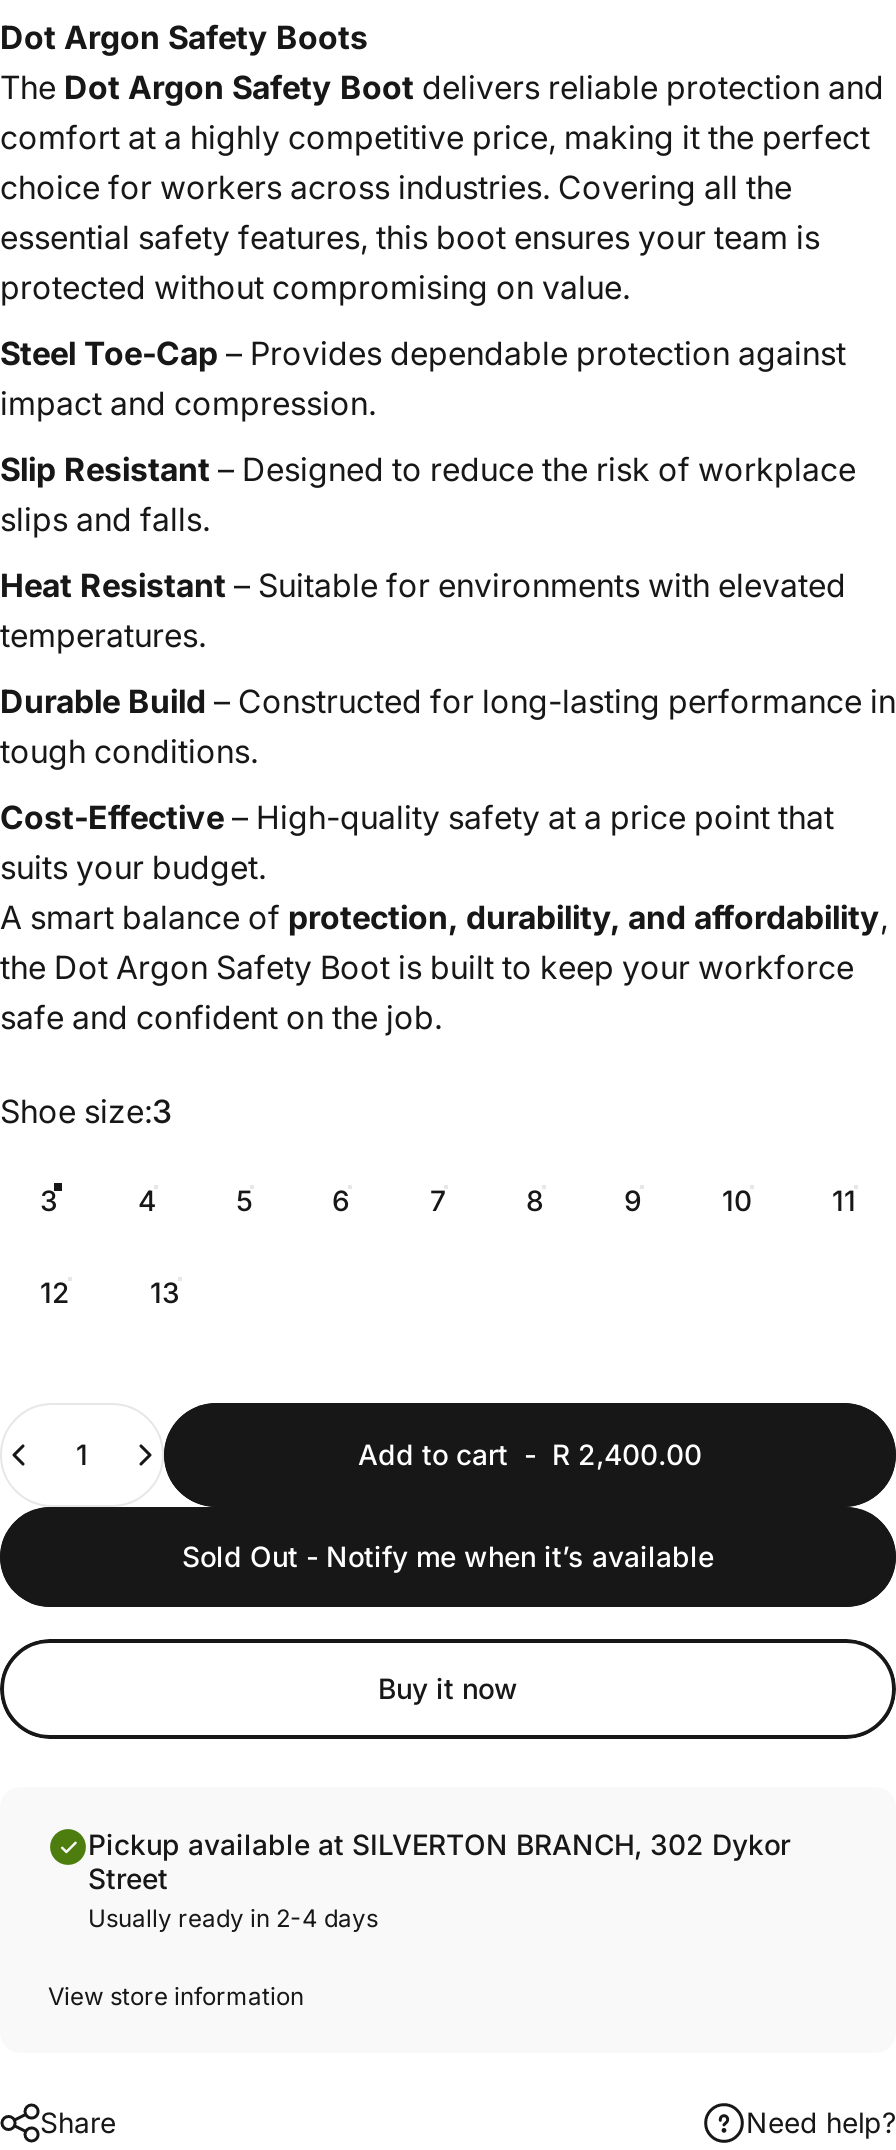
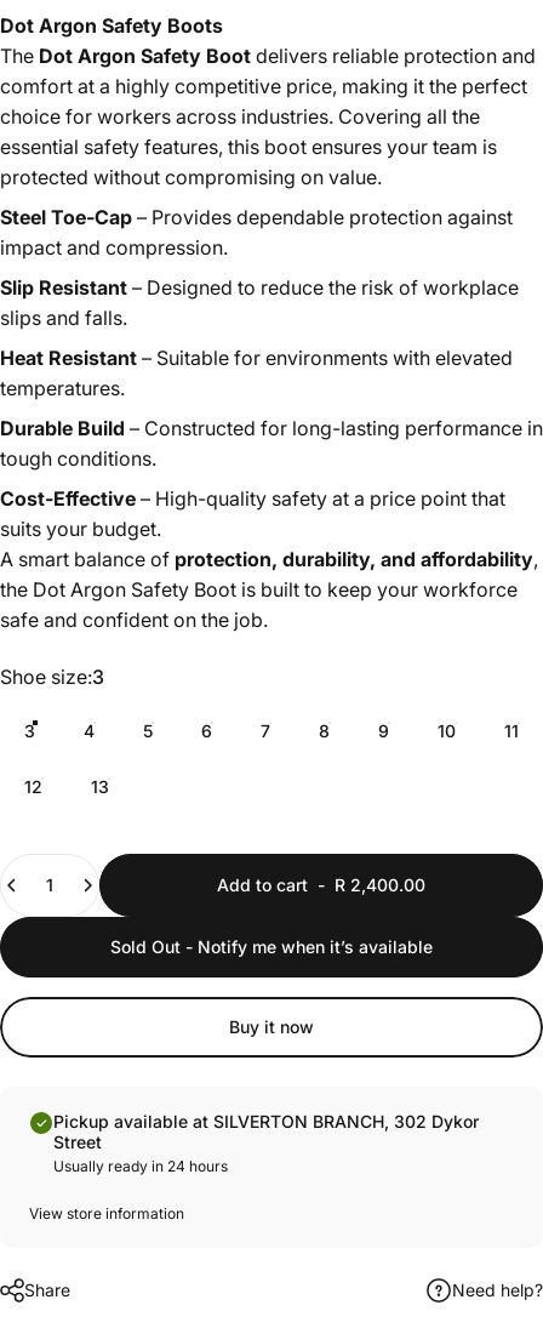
[88,1903,378,1933] Usually ready in 2-4 days -> [53,1157,228,1175] Usually ready in 24 hours

